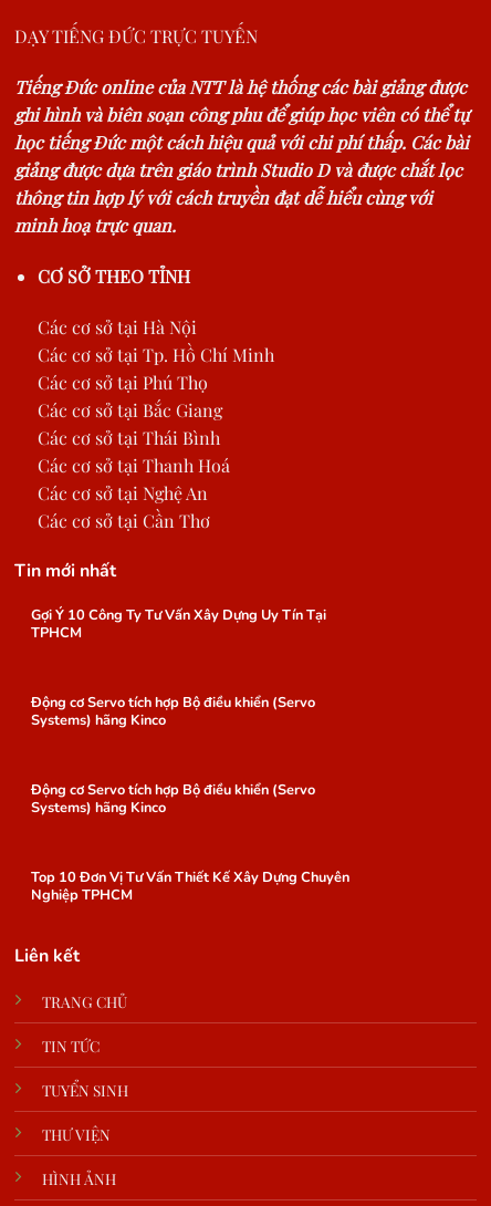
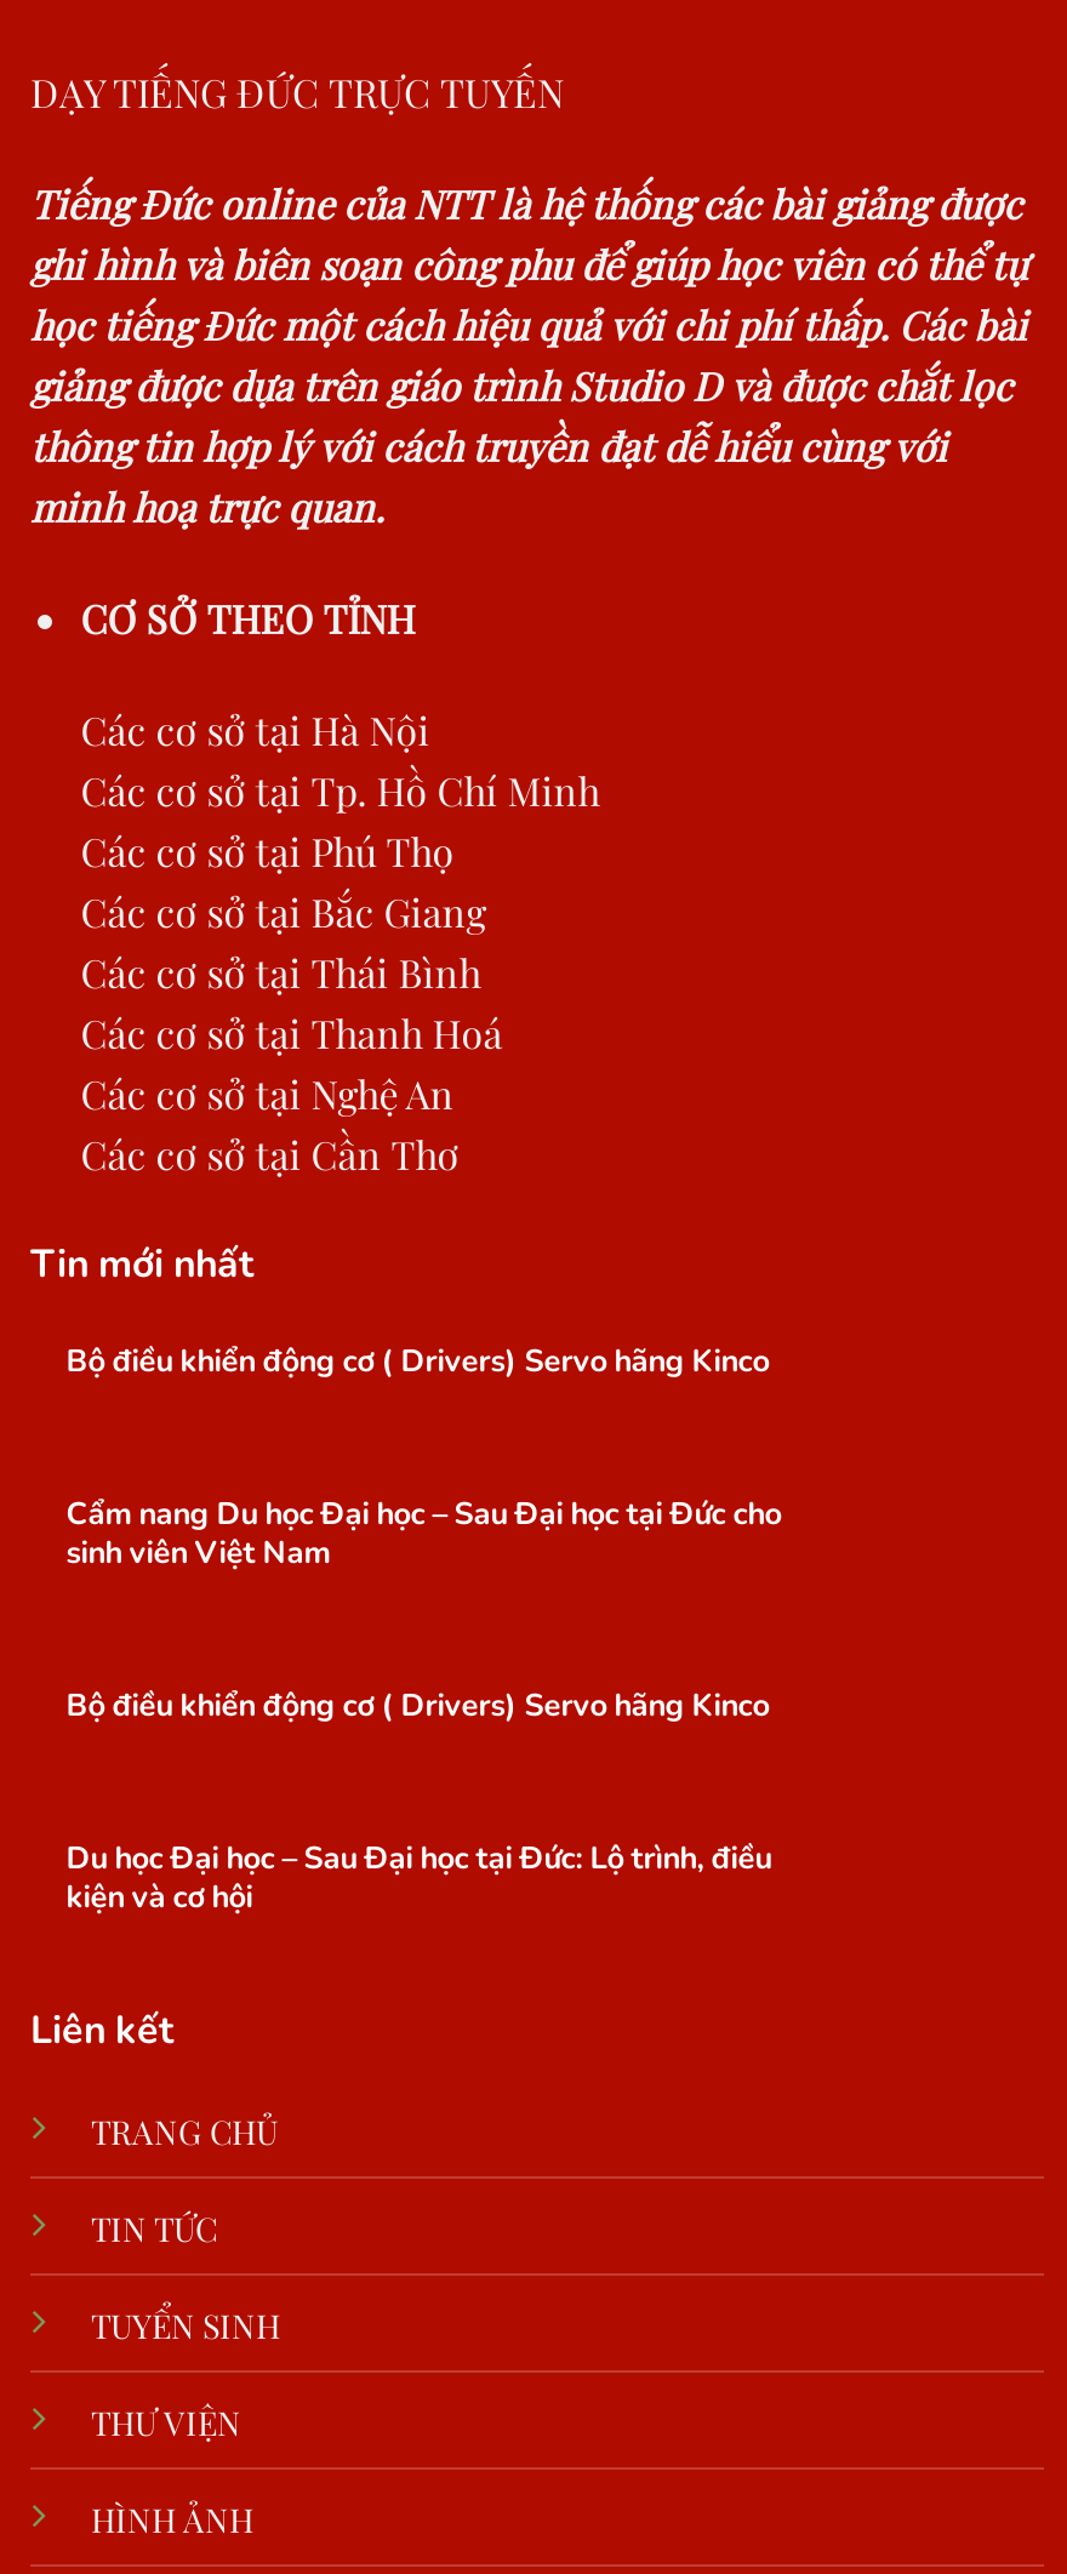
[31,605,326,643] Gợi Ý 10 Công Ty Tư Vấn Xây Dựng Uy Tín Tại | TPHCM -> [66,1340,769,1383] Bộ điều khiển động cơ ( Drivers) Servo hãng Kinco
[31,693,315,730] Động cơ Servo tích hợp Bộ điều khiển (Servo | Systems) hãng Kinco -> [66,1492,782,1575] Cẩm nang Du học Đại học – Sau Đại học tại Đức cho | sinh viên Việt Nam
[31,780,315,817] Động cơ Servo tích hợp Bộ điều khiển (Servo | Systems) hãng Kinco -> [66,1684,769,1727] Bộ điều khiển động cơ ( Drivers) Servo hãng Kinco
[31,867,349,905] Top 10 Đơn Vị Tư Vấn Thiết Kế Xây Dựng Chuyên | Nghiệp TPHCM -> [66,1836,772,1919] Du học Đại học – Sau Đại học tại Đức: Lộ trình, điều | kiện và cơ hội

